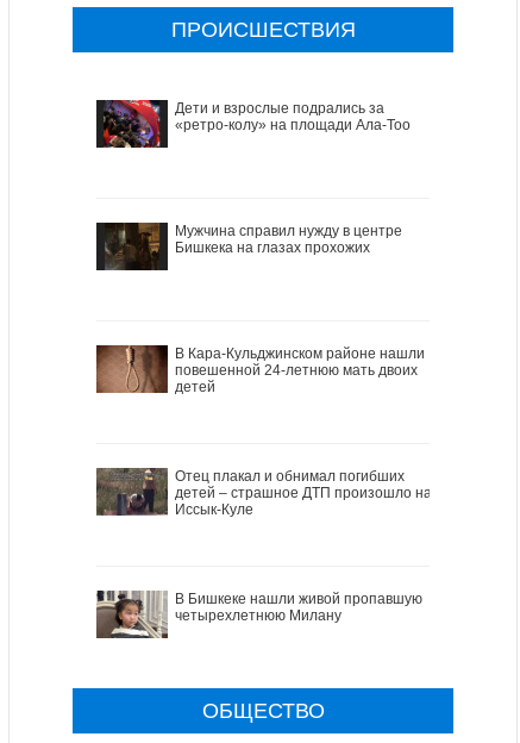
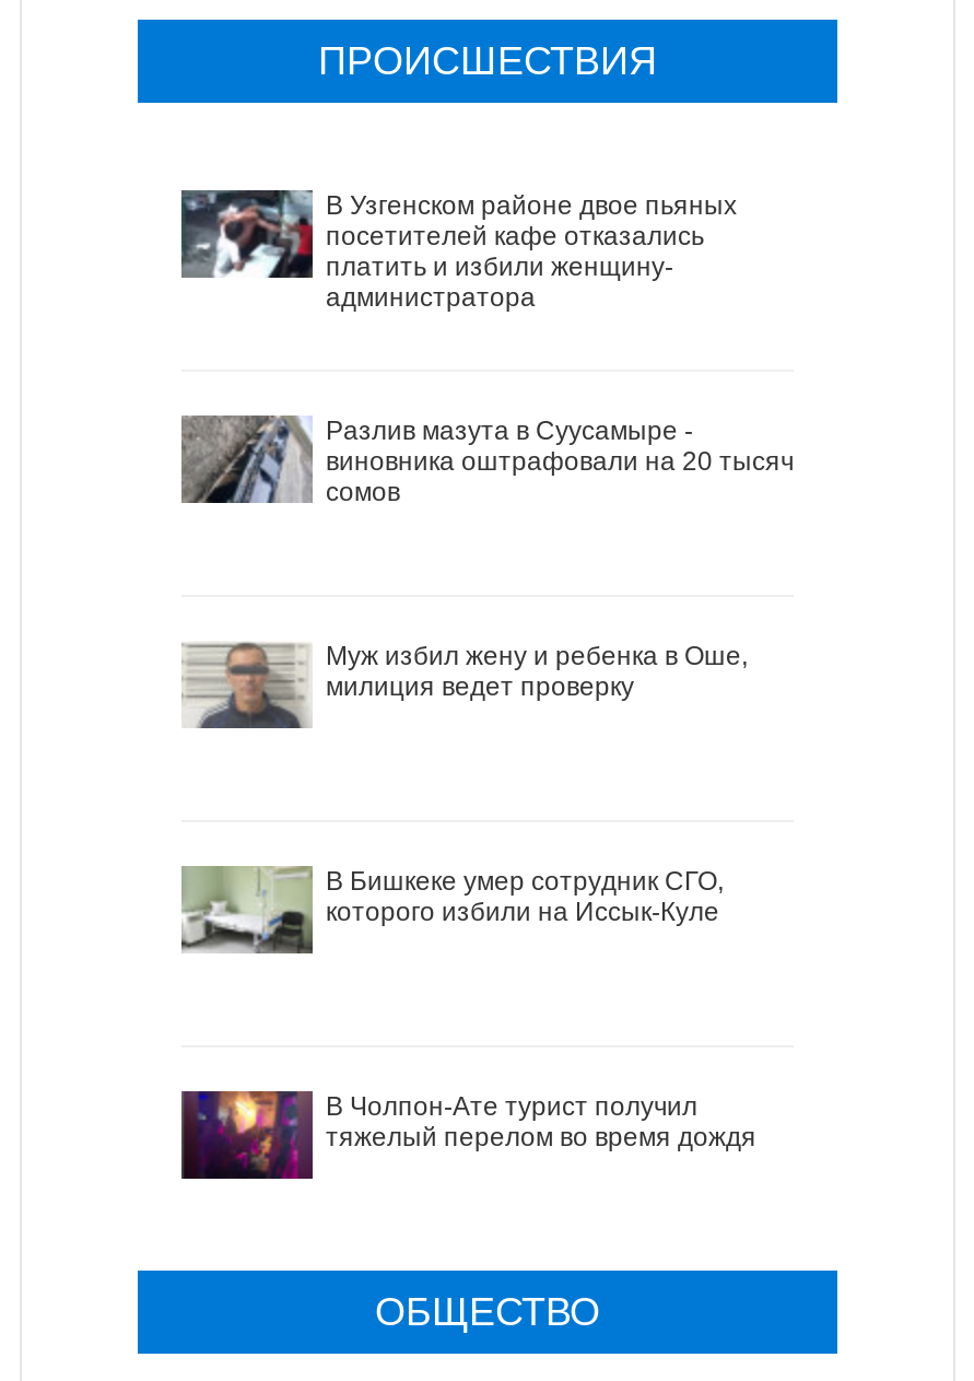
[96,99,411,149] [image] | Дети и взрослые подрались за | «ретро-колу» на площади Ала-Тоо -> [181,188,737,312] [image] | В Узгенском районе двое пьяных | посетителей кафе отказались | платить и избили женщину- | администратора
[96,222,402,271] [image] | Мужчина справил нужду в центре | Бишкека на глазах прохожих -> [181,415,794,506] [image] | Разлив мазута в Суусамыре - | виновника оштрафовали на 20 тысяч | сомов
[95,344,425,395] [image] | В Кара-Кульджинском районе нашли | повешенной 24-летнюю мать двоих | детей -> [181,640,748,730] [image] | Муж избил жену и ребенка в Оше, | милиция ведет проверку
[95,467,432,517] [image] | Отец плакал и обнимал погибших | детей – страшное ДТП произошло на | Иссык-Куле -> [181,865,724,953] [image] | В Бишкеке умер сотрудник СГО, | которого избили на Иссык-Куле
[96,590,422,639] [image] | В Бишкеке нашли живой пропавшую | четырехлетнюю Милану -> [181,1090,756,1179] [image] | В Чолпон-Ате турист получил | тяжелый перелом во время дождя

